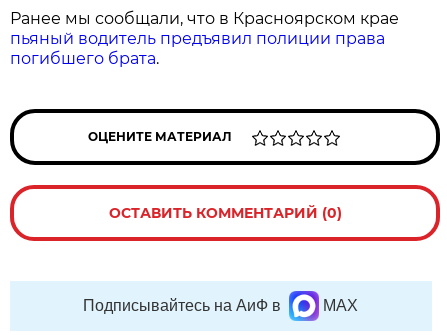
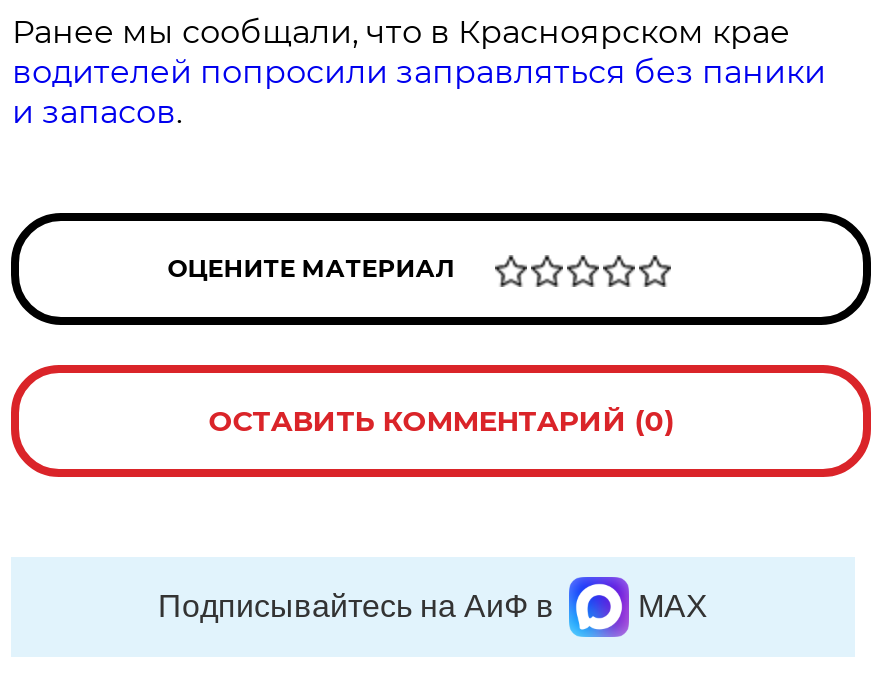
[10,29,385,68] пьяный водитель предъявил полиции права | погибшего брата. -> [12,53,826,131] водителей попросили заправляться без паники | и запасов.

